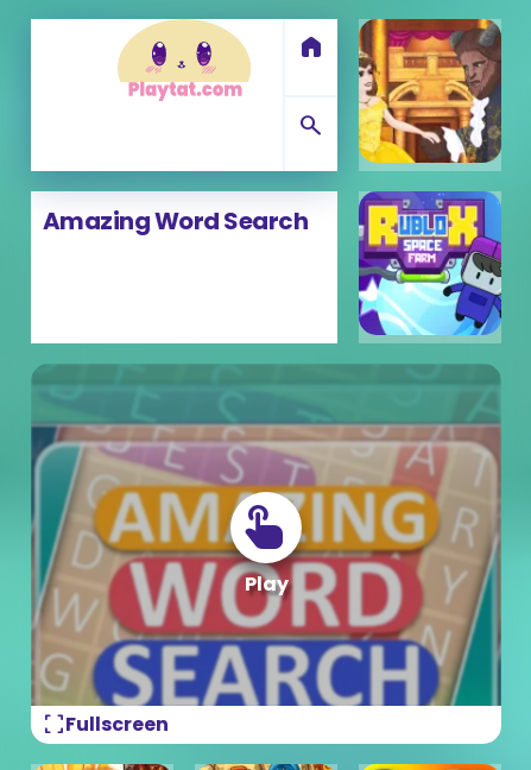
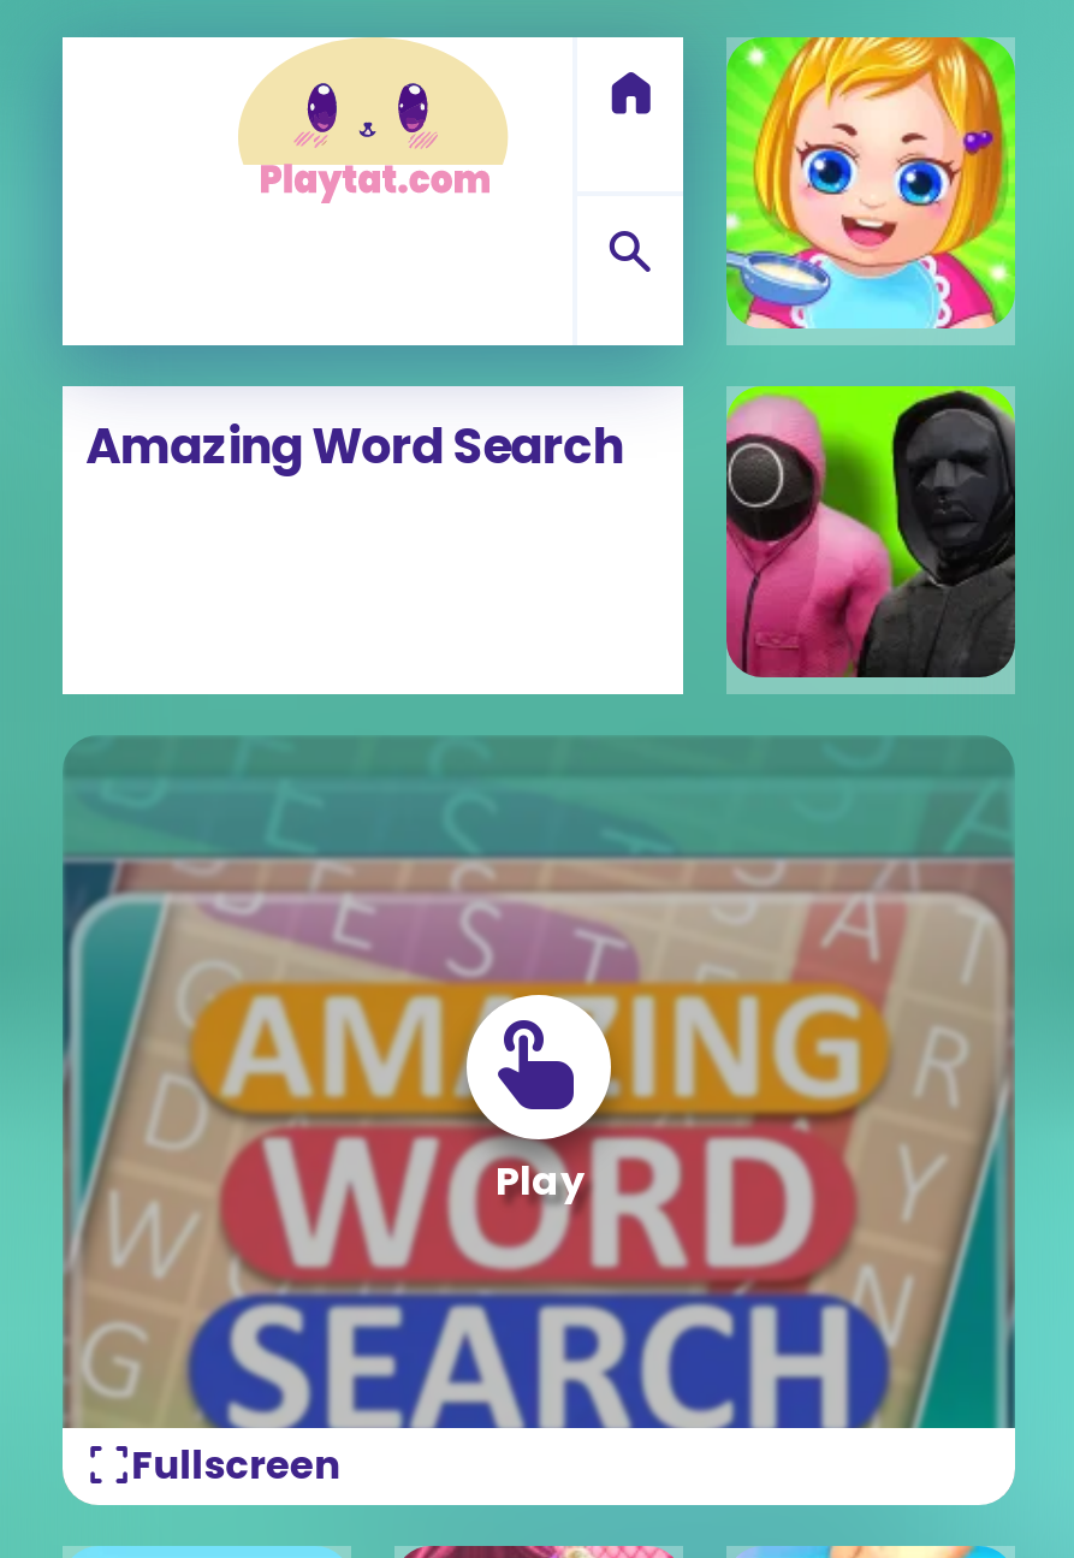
[358,18,502,164] [image] -> [724,35,1017,331] [image]
[358,190,502,336] [image] -> [724,384,1017,680] [image]

